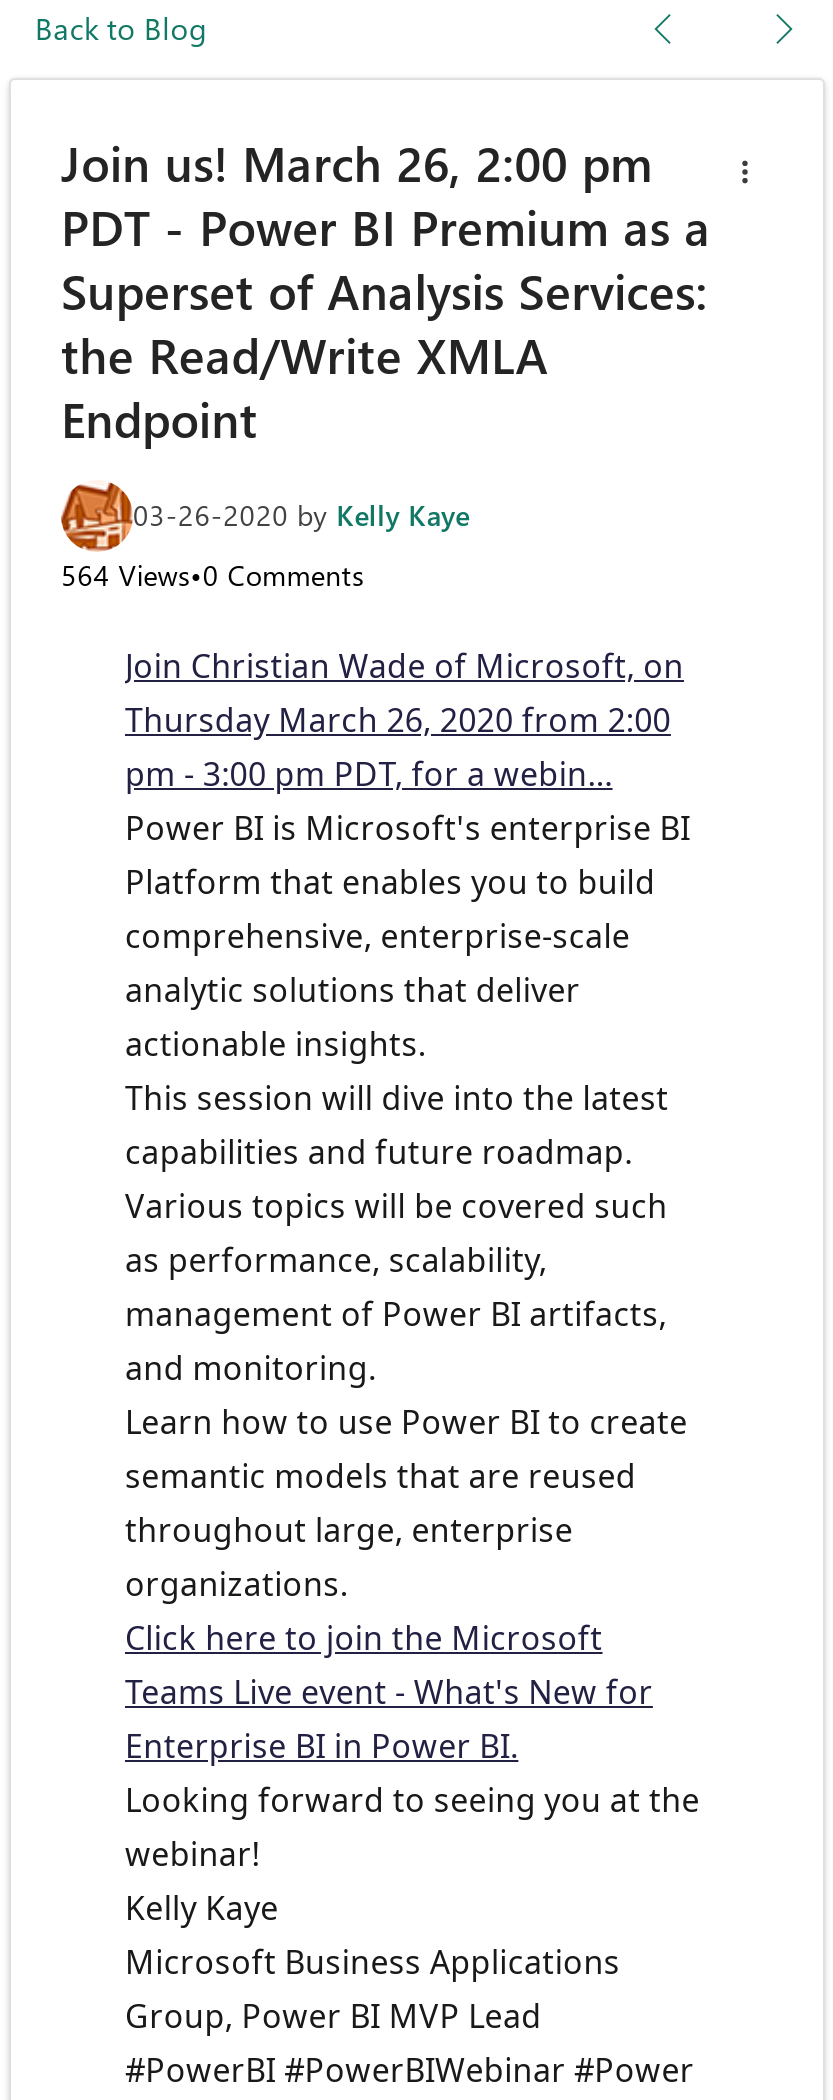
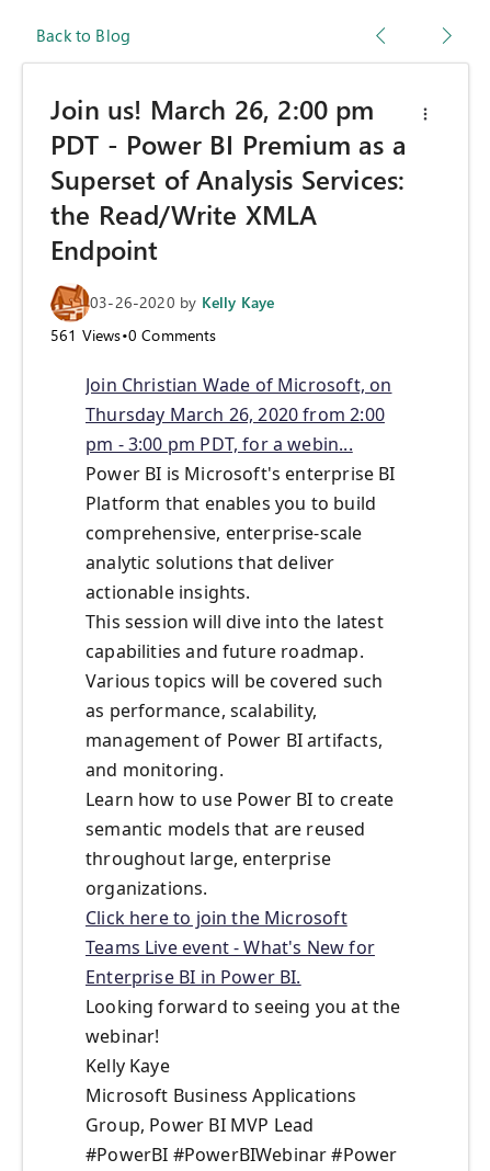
[61,557,364,595] 564 Views•0 Comments -> [50,325,217,346] 561 Views•0 Comments

